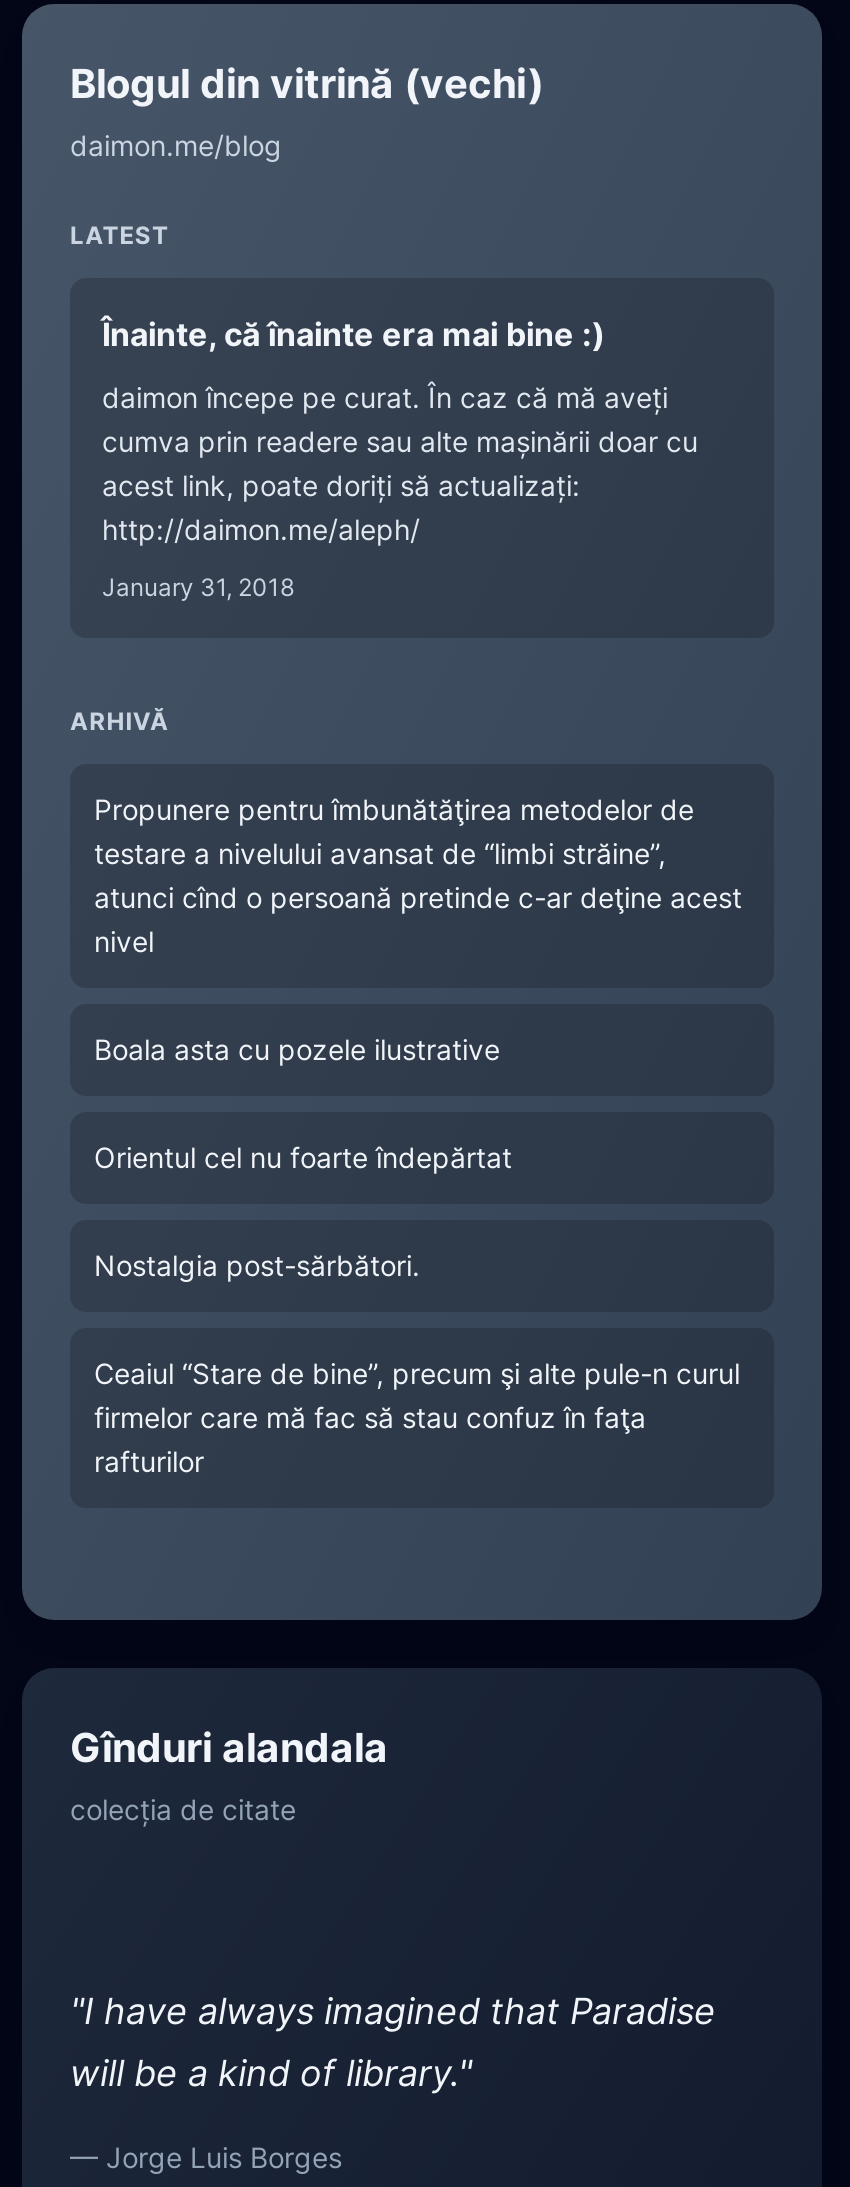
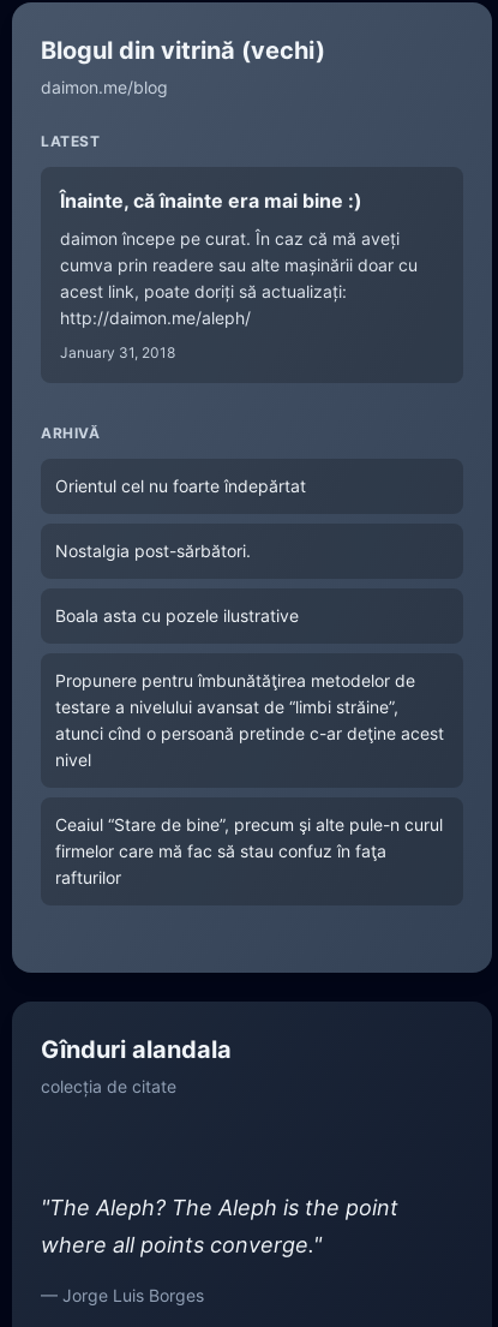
moved [94,792,742,958] -> [55,670,444,770]: Propunere pentru îmbunătăţirea metodelor de | testare a nivelului avansat de “limbi străine”, | atunci cînd o persoană pretinde c-ar deţine acest | nivel
moved [94,1032,512,1282] -> [55,476,306,626]: Orientul cel nu foarte îndepărtat | Nostalgia post-sărbători. | Boala asta cu pozele ilustrative
[70,1990,716,2032] "I have always imagined that Paradise -> [41,1195,398,1220] "The Aleph? The Aleph is the point
[70,2052,472,2094] will be a kind of library." -> [41,1232,322,1257] where all points converge."

